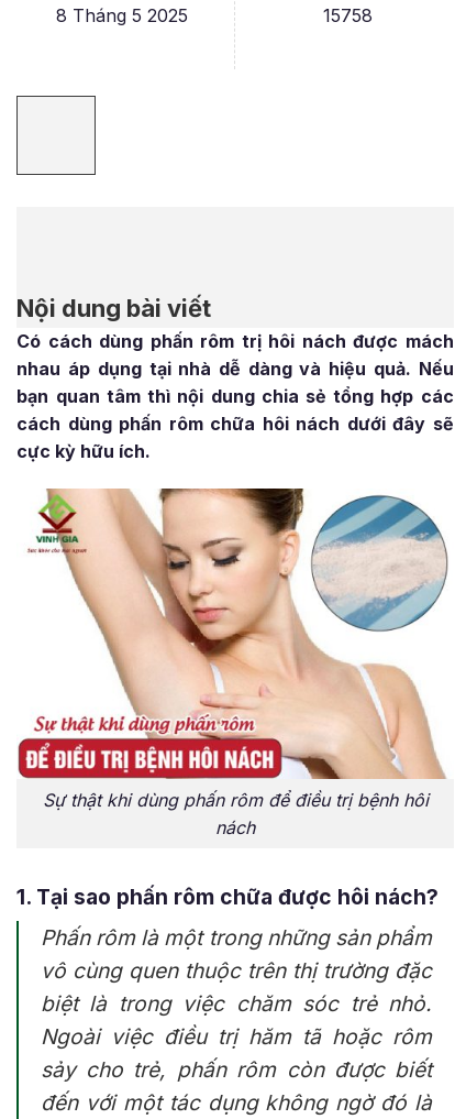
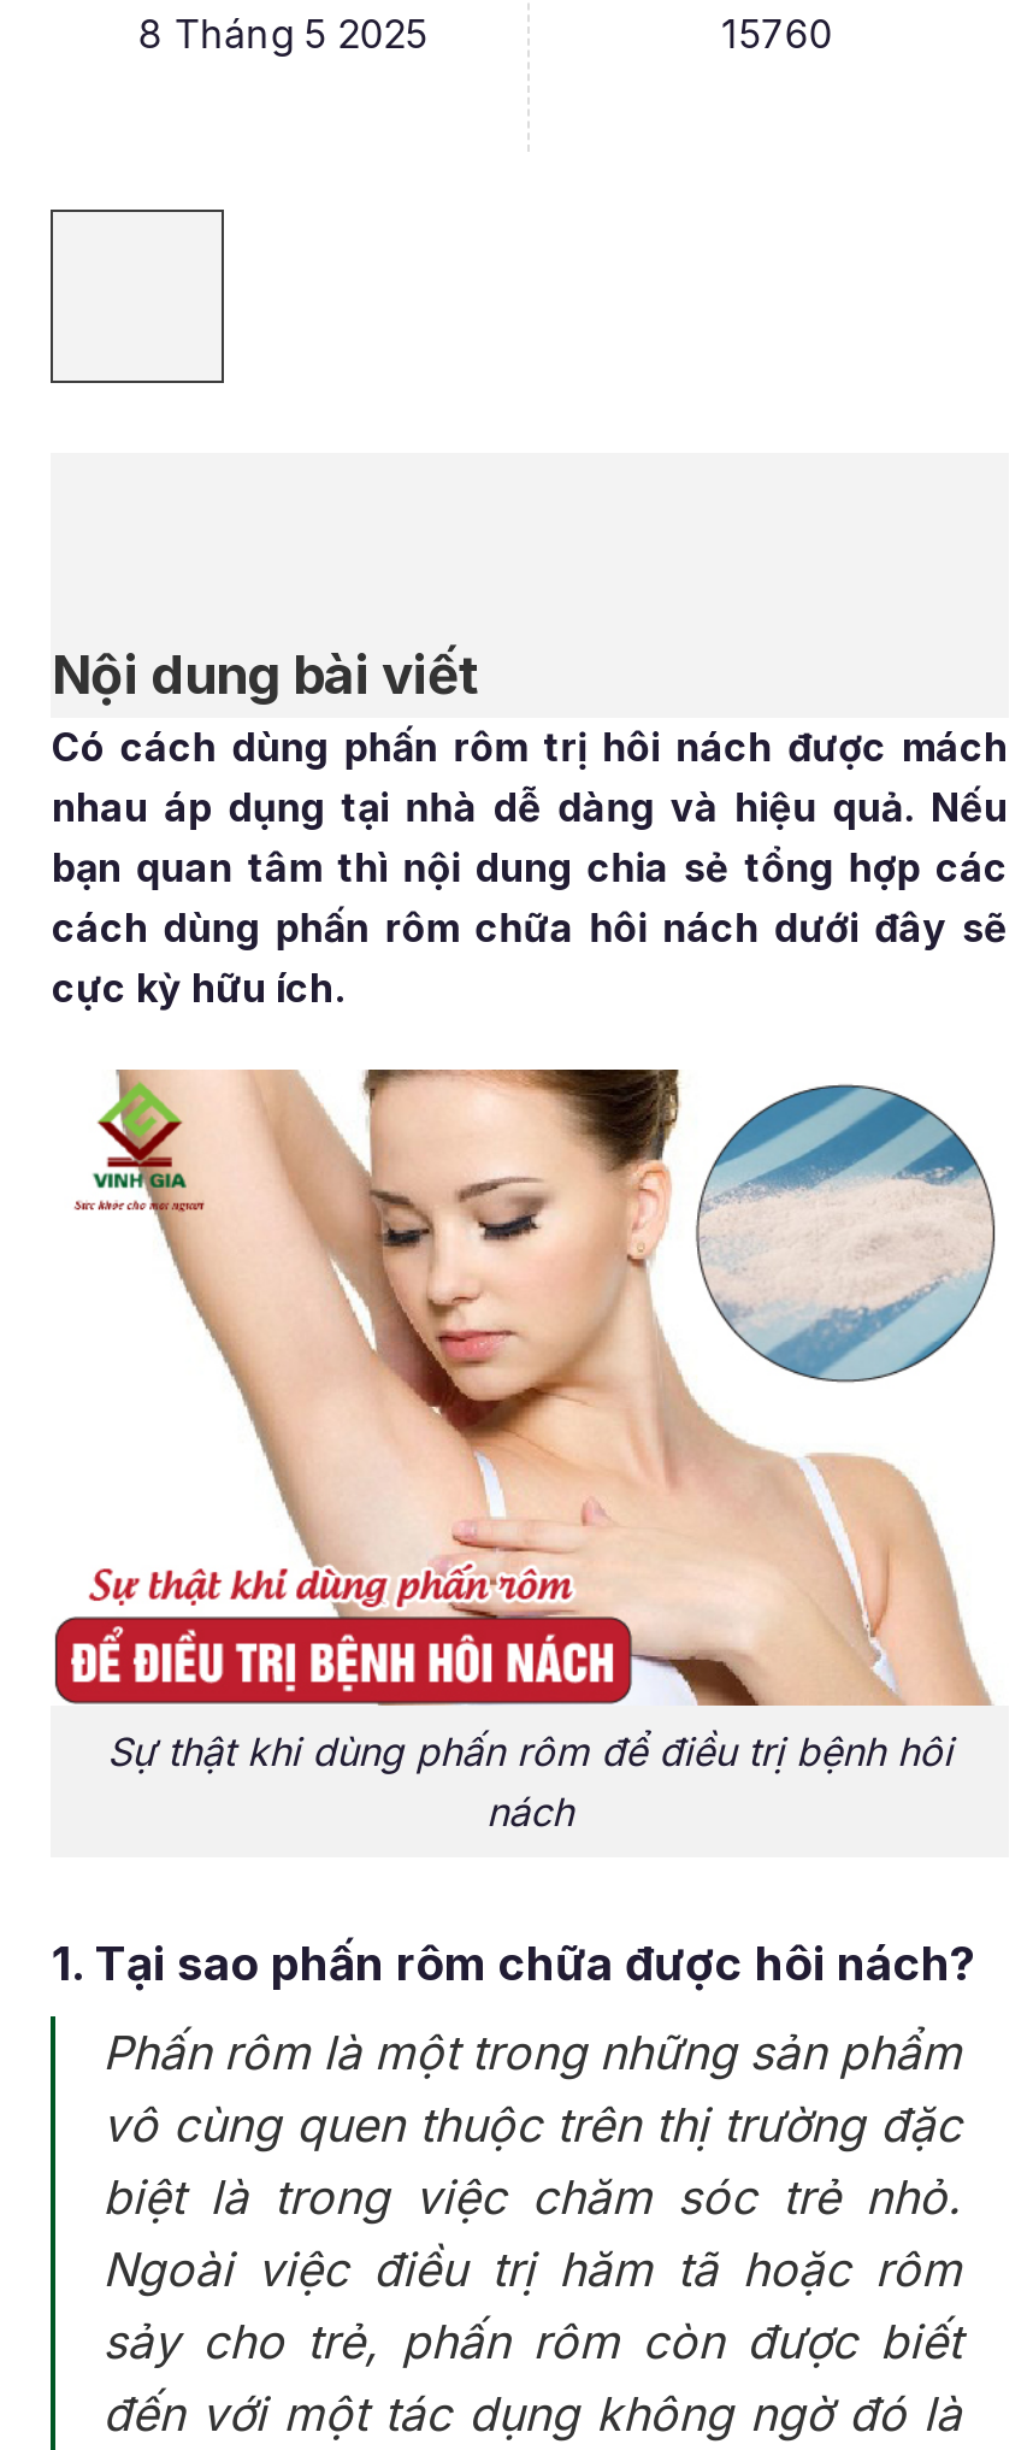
[323,4,373,26] 15758 -> [722,9,833,57] 15760

